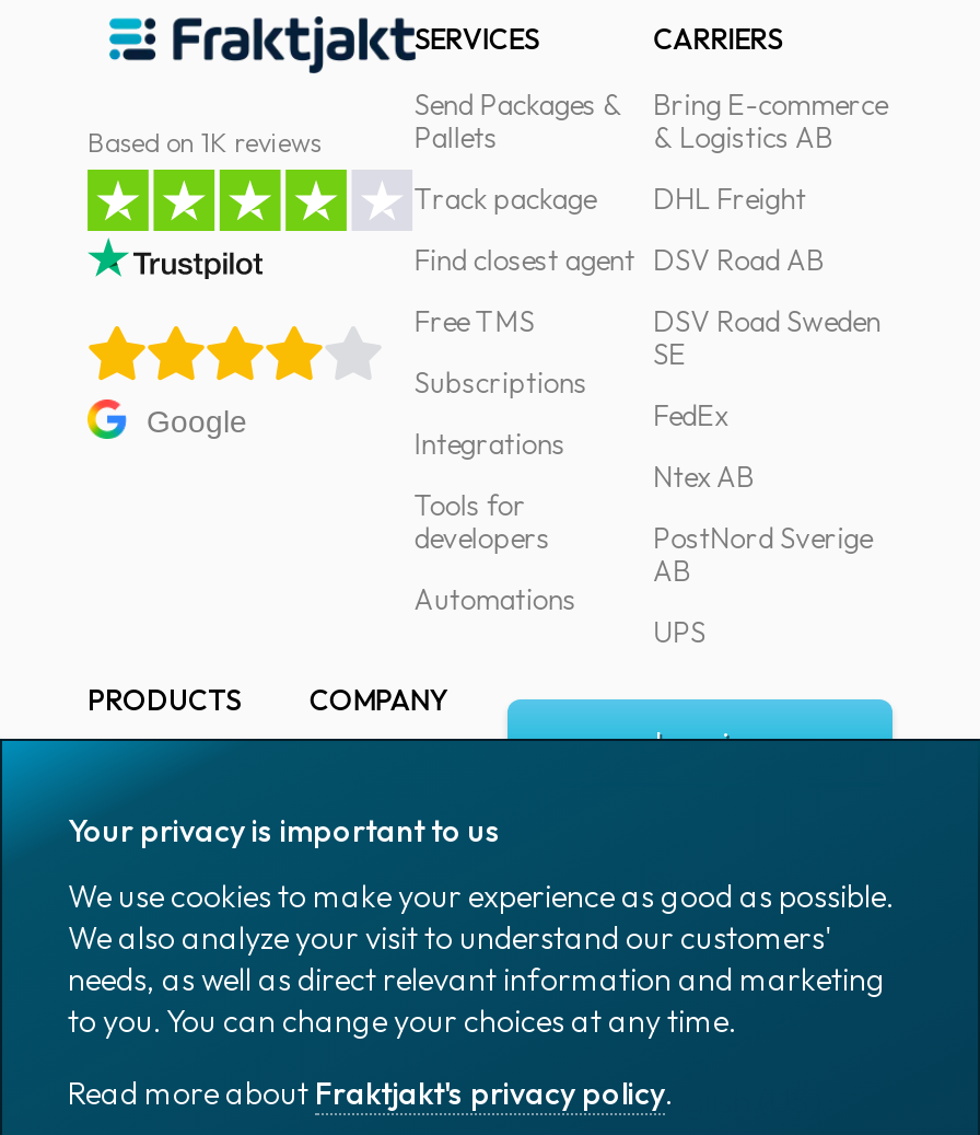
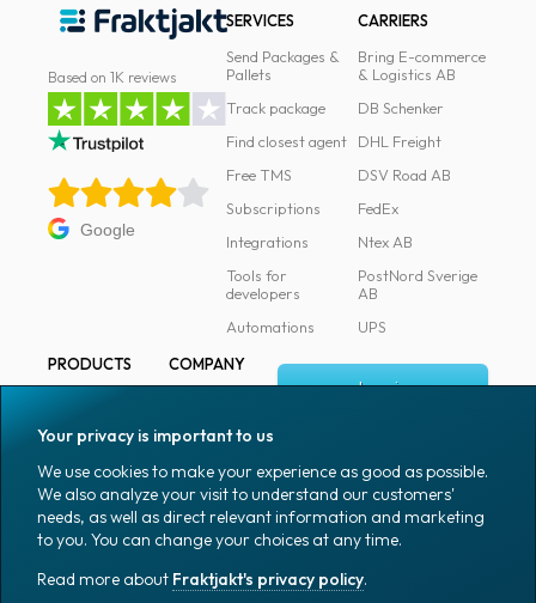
moved [653,181,824,277] -> [357,132,451,184]: DHL Freight | DSV Road AB
none -> [357,98,444,117] DB Schenker
[653,303,881,371] DSV Road Sweden | SE -> none

